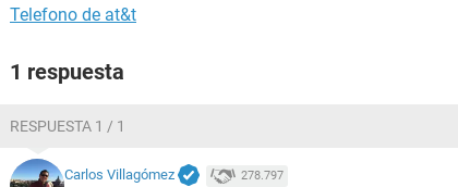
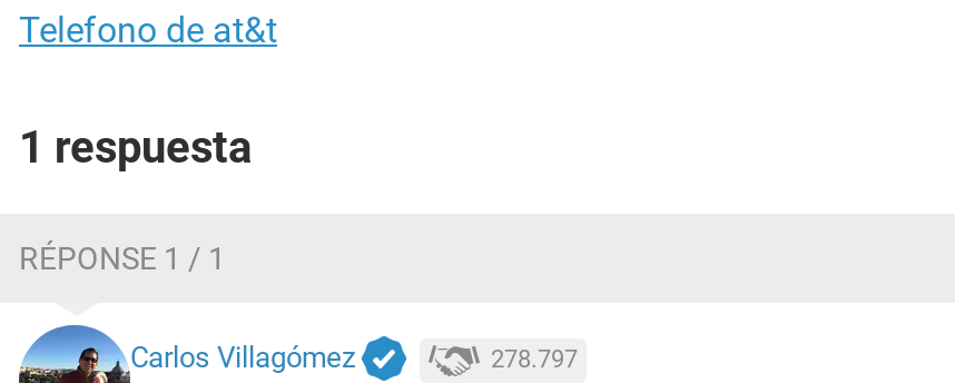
[10,117,125,135] RESPUESTA 1 / 1 -> [19,240,226,276] RÉPONSE 1 / 1

